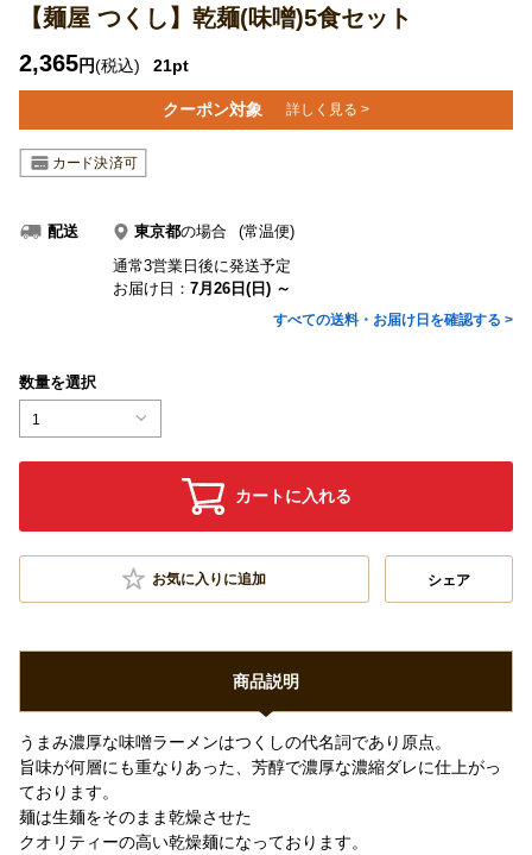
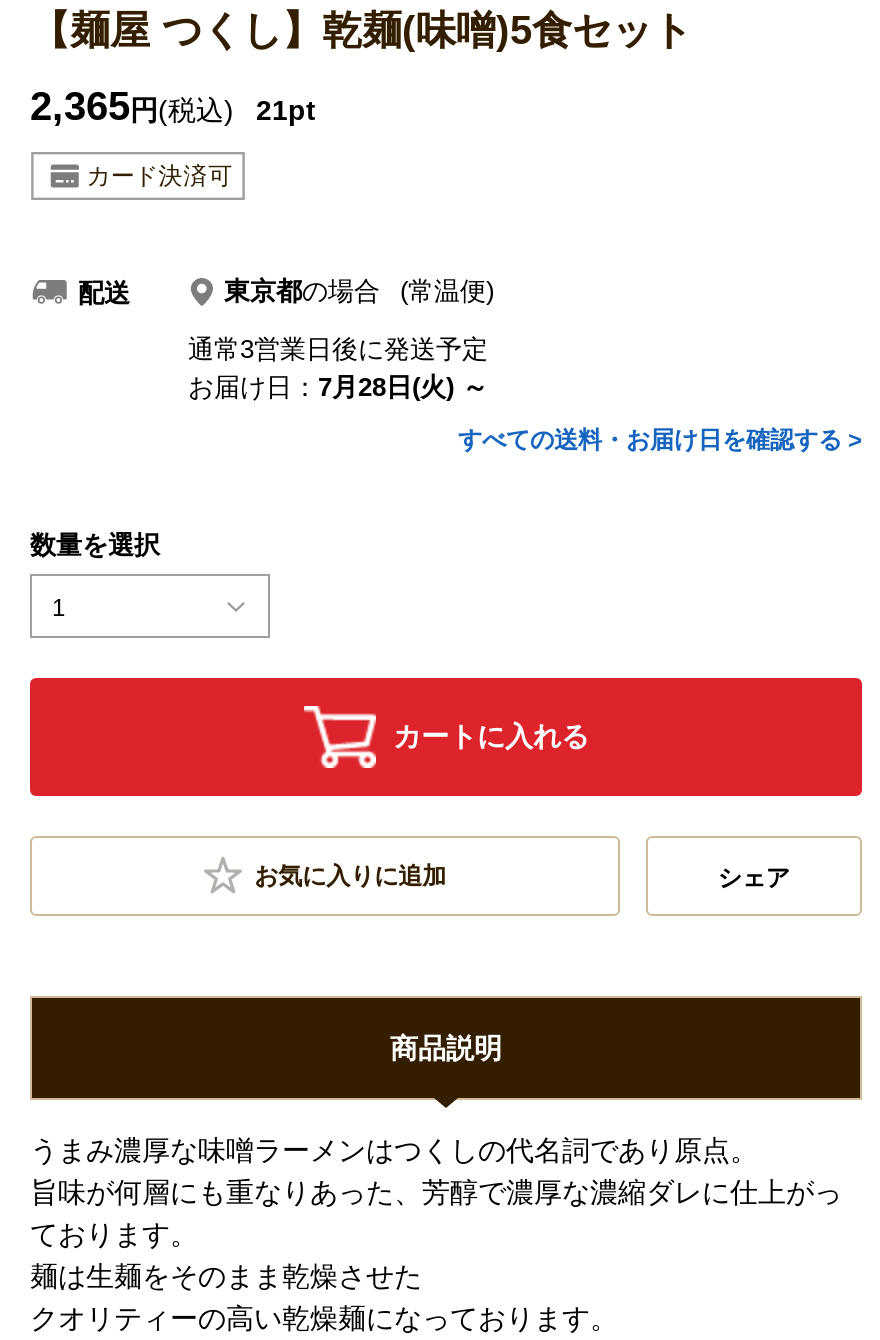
[163,100,369,119] クーポン対象 | 詳しく見る > -> none
[113,279,291,297] お届け日：7月26日(日) ～ -> [188,372,488,402] お届け日：7月28日(火) ～

